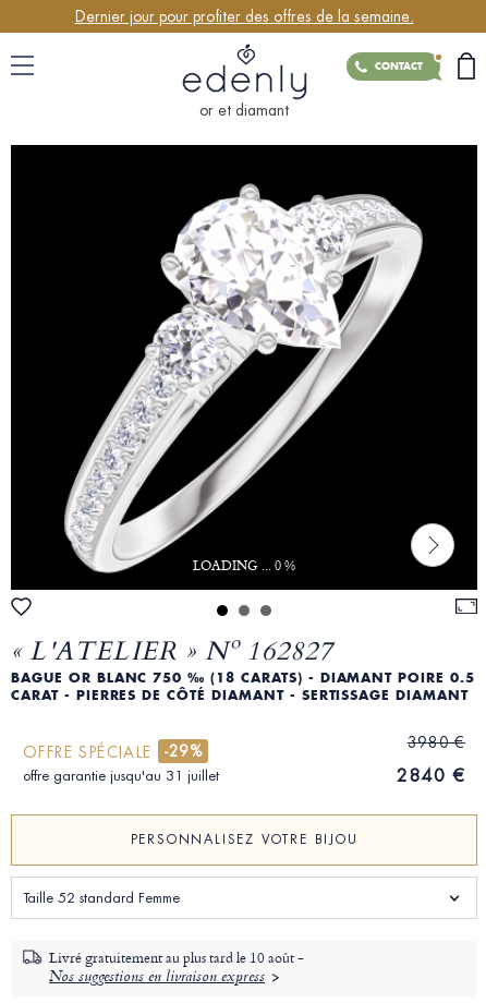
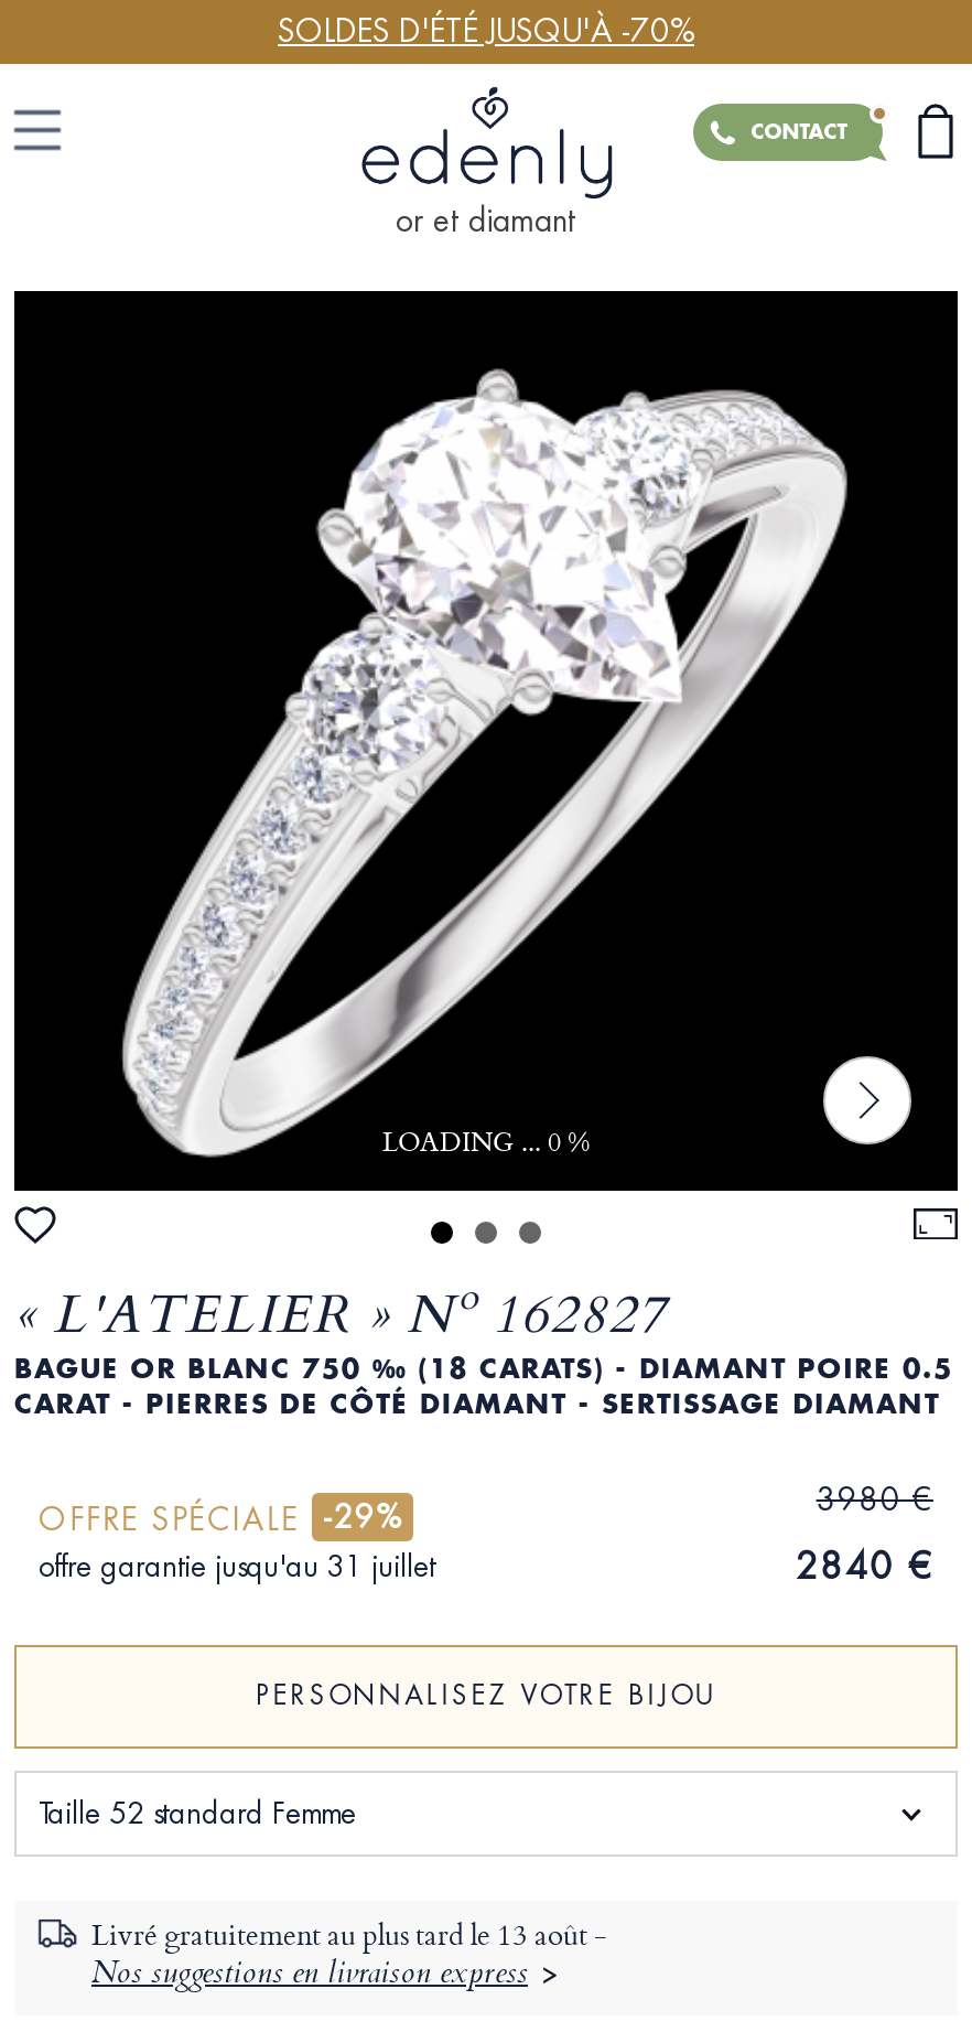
[75,7,414,26] Dernier jour pour profiter des offres de la semaine. -> [278,11,694,51] SOLDES D'ÉTÉ JUSQU'À -70%
[49,946,304,968] Livré gratuitement au plus tard le 10 août - -> [91,1912,607,1956] Livré gratuitement au plus tard le 13 août -

